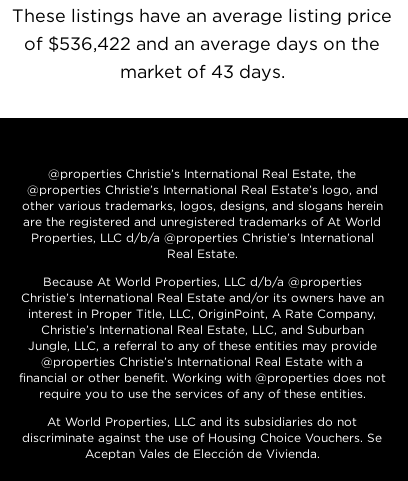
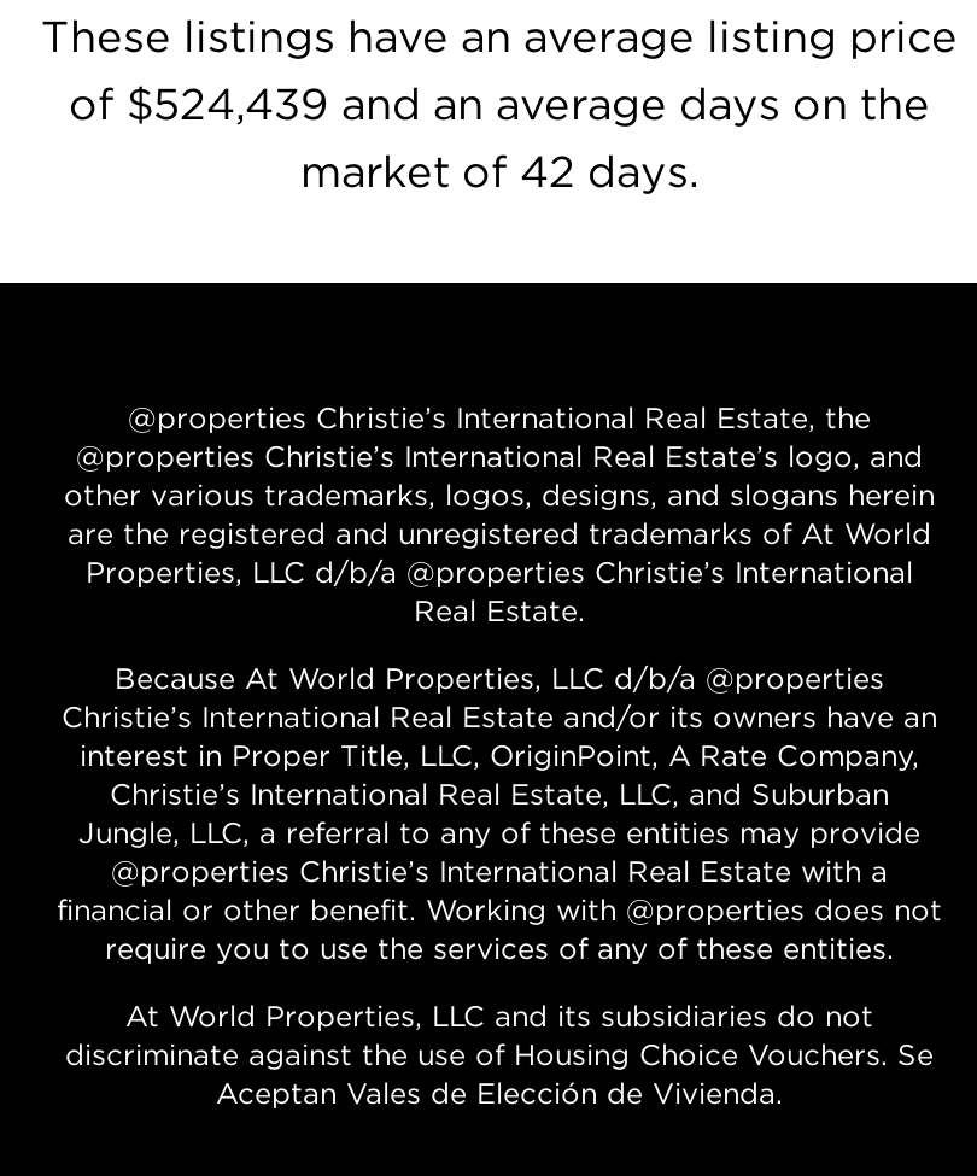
[24,33,380,54] of $536,422 and an average days on the -> [69,78,930,129] of $524,439 and an average days on the
[119,61,284,82] market of 43 days. -> [300,146,698,197] market of 42 days.

